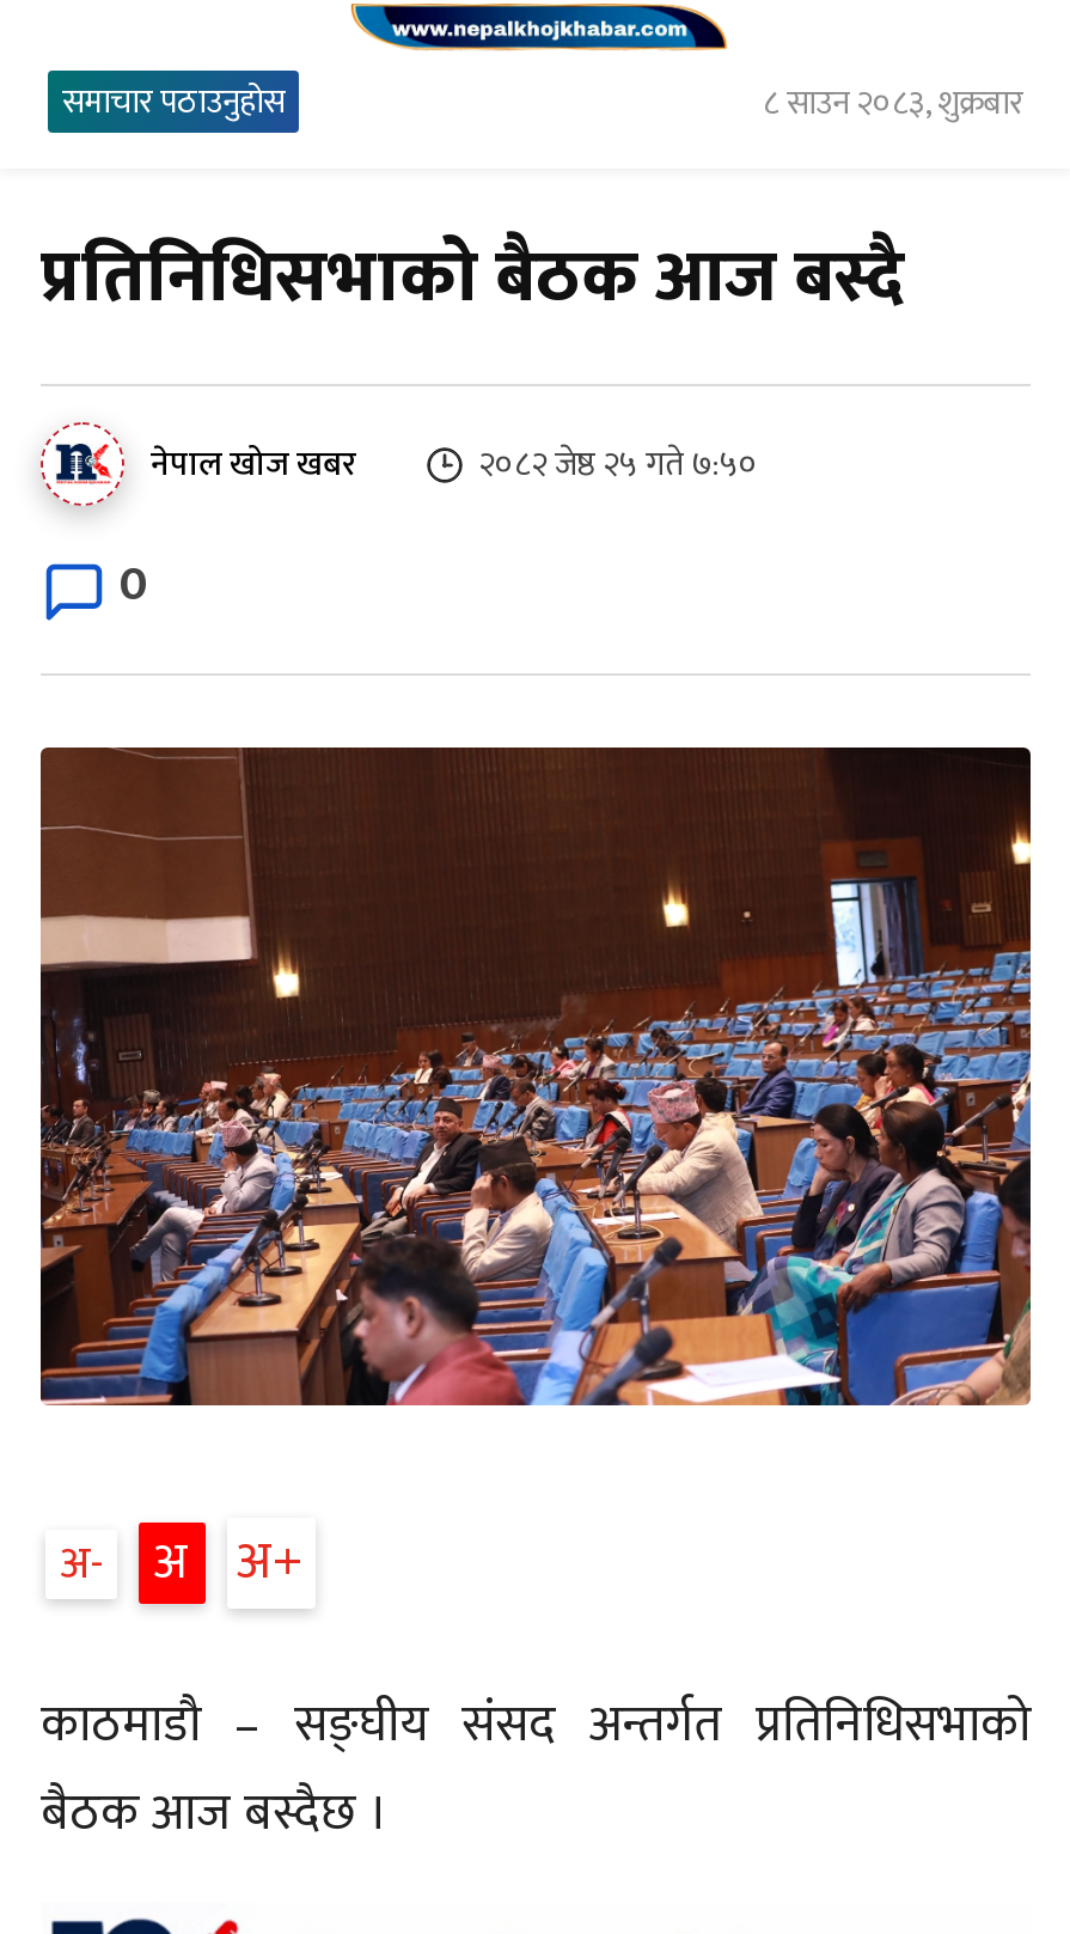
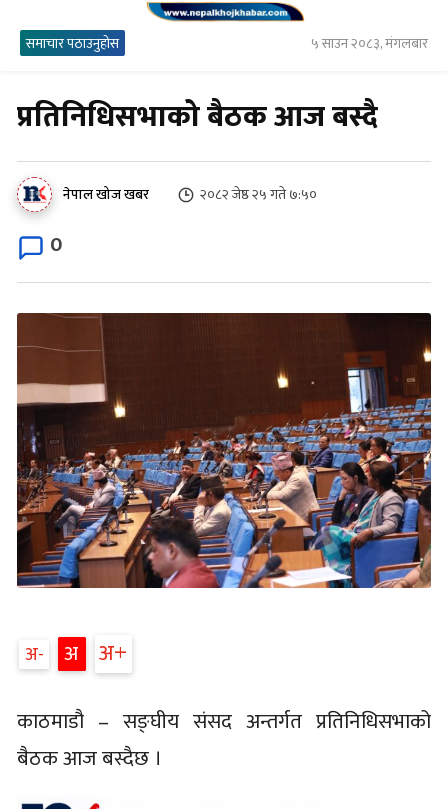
[763,74,1023,129] ८ साउन २०८३, शुक्रबार -> [311,32,428,55] ५ साउन २०८३, मंगलबार

